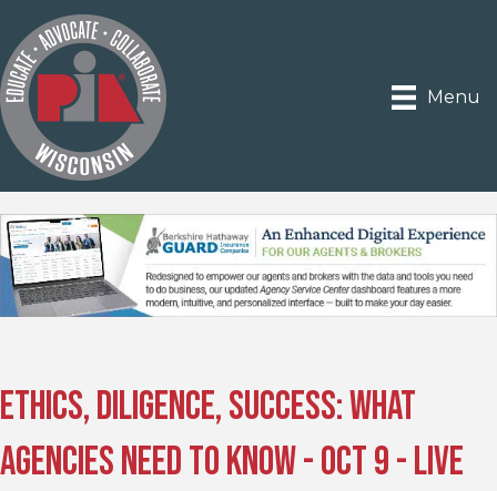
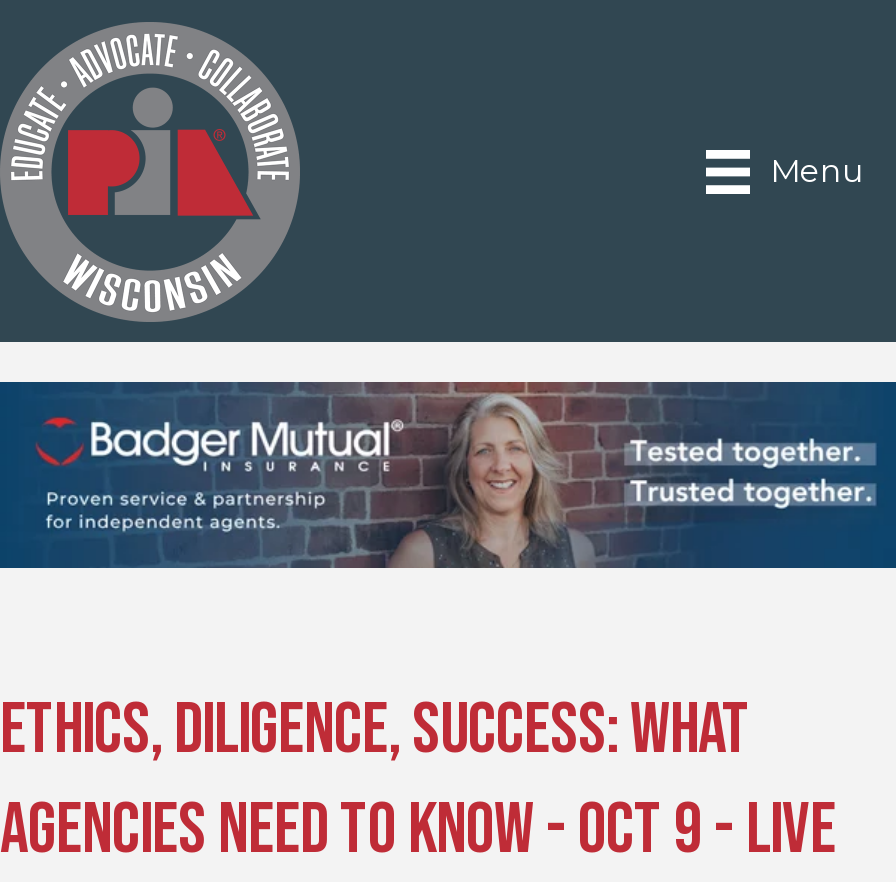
[3,213,494,318] [image] -> [6,380,890,570] [image]

